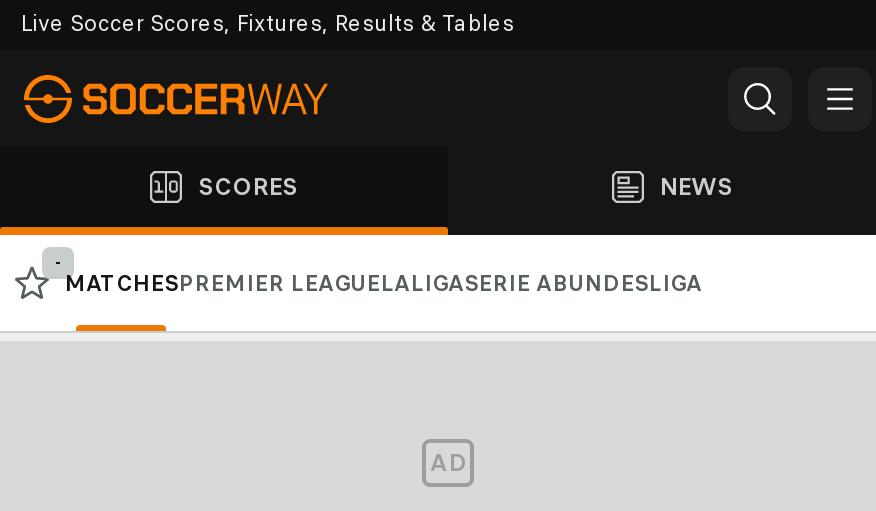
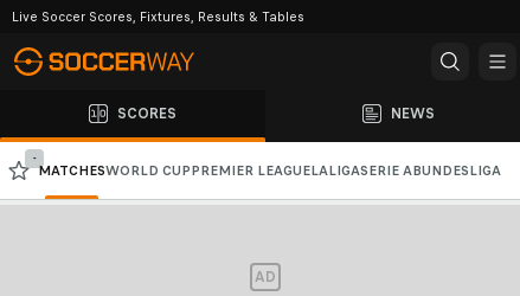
[64,269,702,297] MATCHESPREMIER LEAGUELALIGASERIE ABUNDESLIGA -> [38,162,501,179] MATCHESWORLD CUP PREMIER LEAGUELALIGASERIE A BUNDESLIGA

